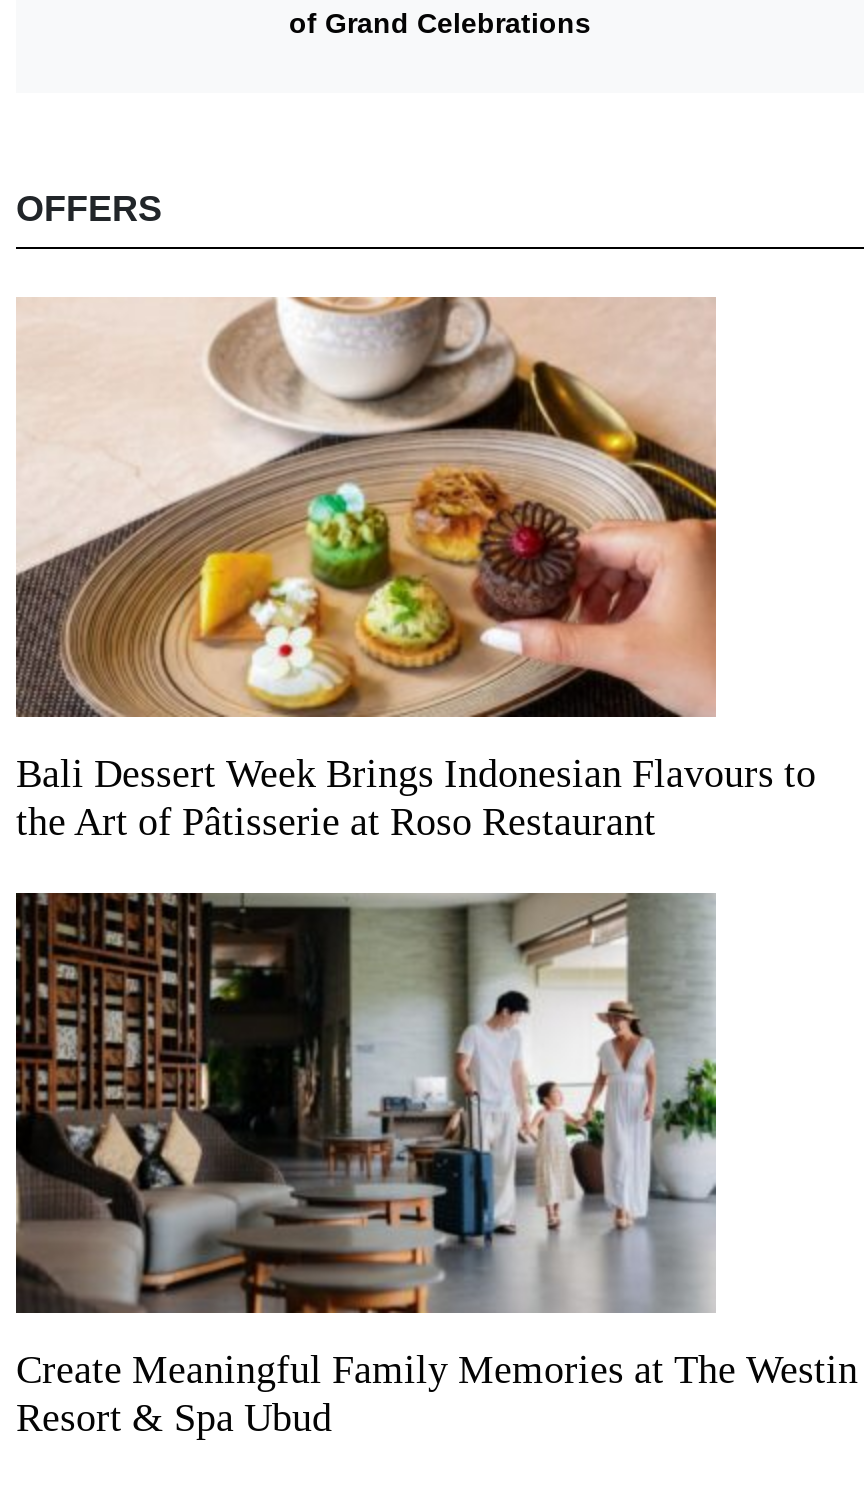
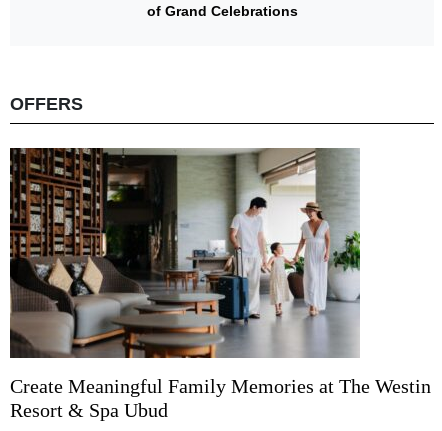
[16,296,816,842] [image] | Bali Dessert Week Brings Indonesian Flavours to | the Art of Pâtisserie at Roso Restaurant -> none

